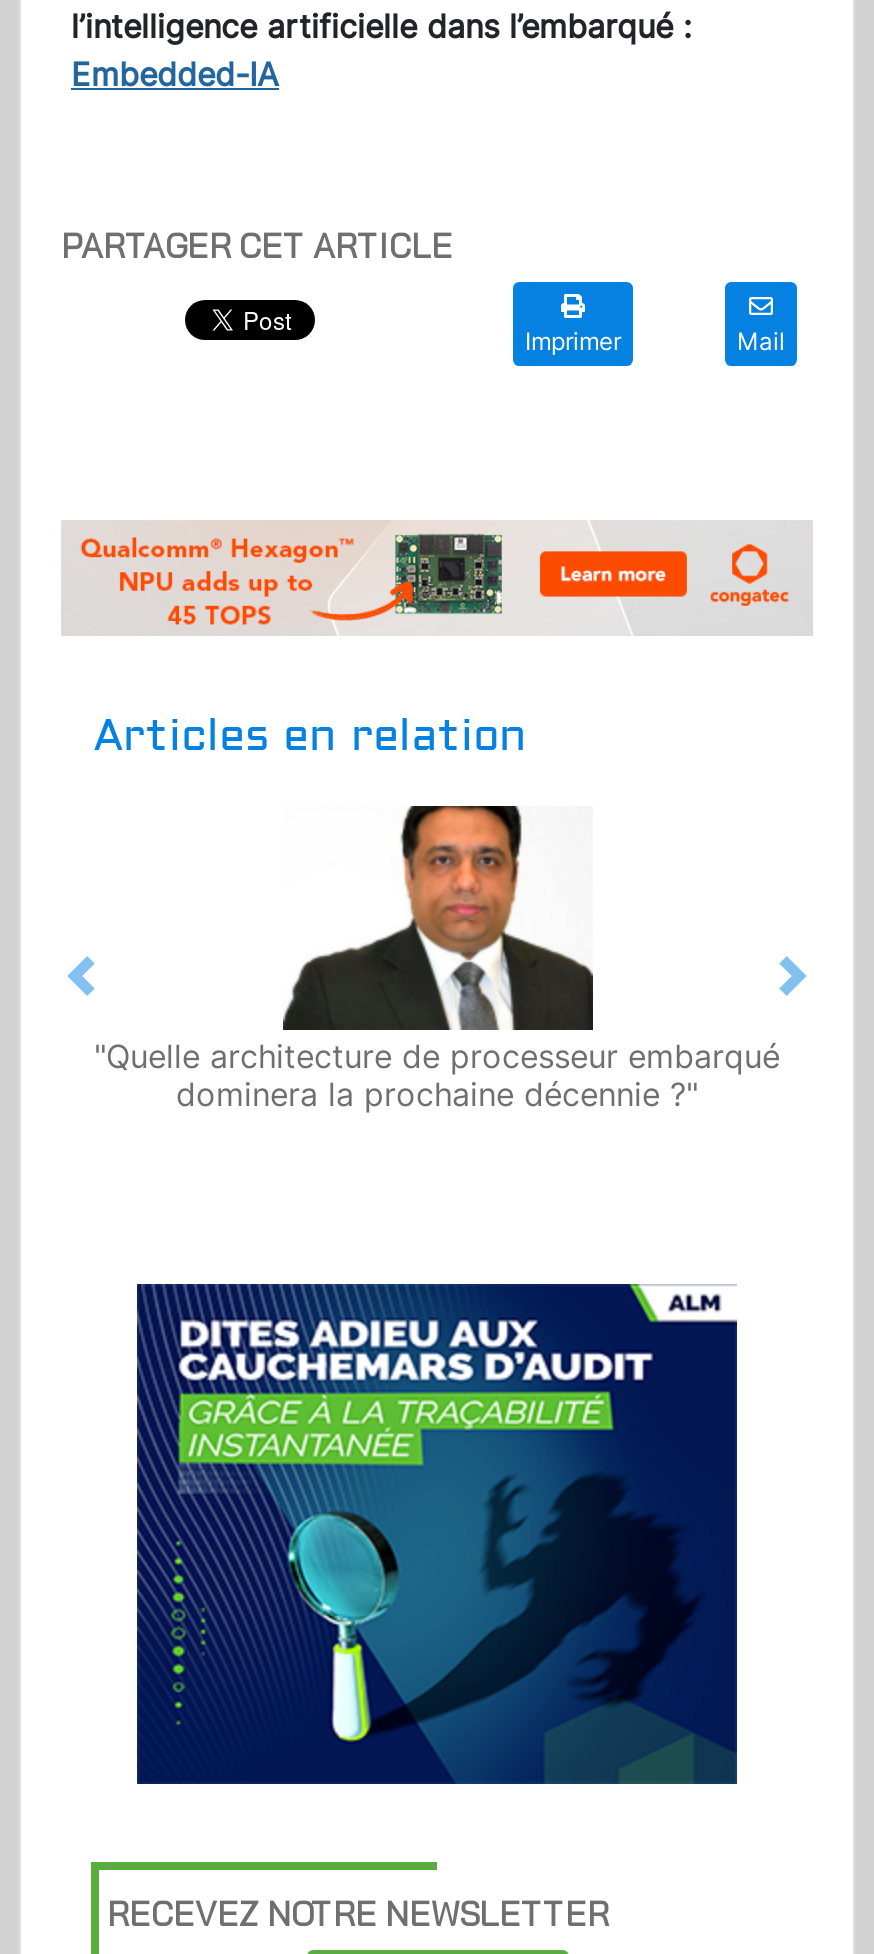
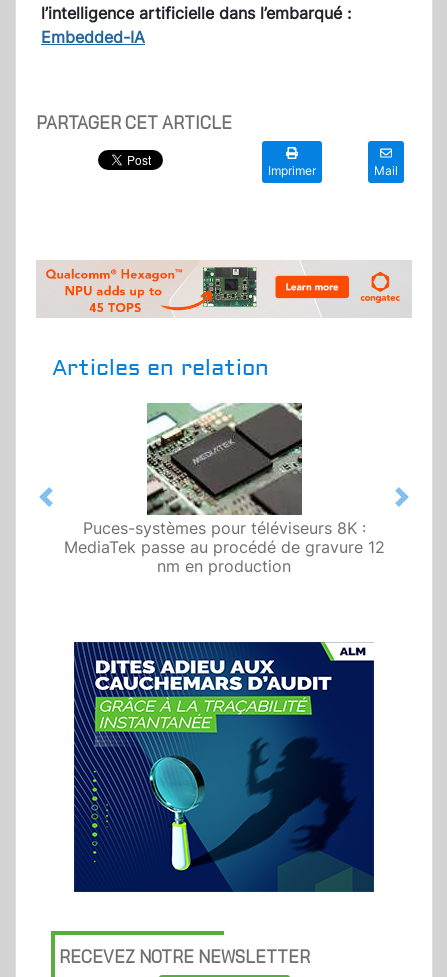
[94,804,780,1114] [image] | "Quelle architecture de processeur embarqué | dominera la prochaine décennie ?" -> [63,402,384,576] [image] | Puces-systèmes pour téléviseurs 8K : | MediaTek passe au procédé de gravure 12 | nm en production

